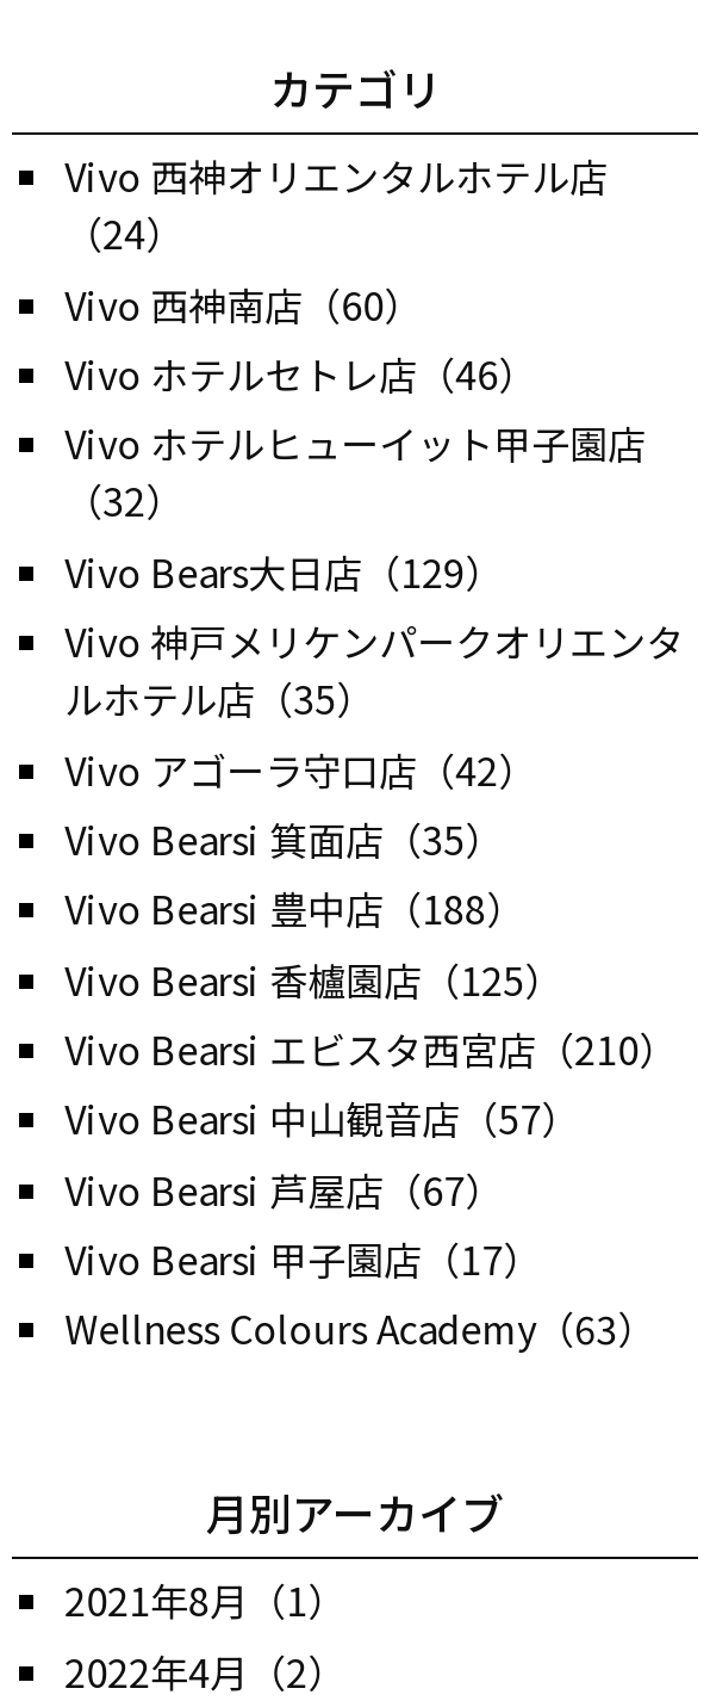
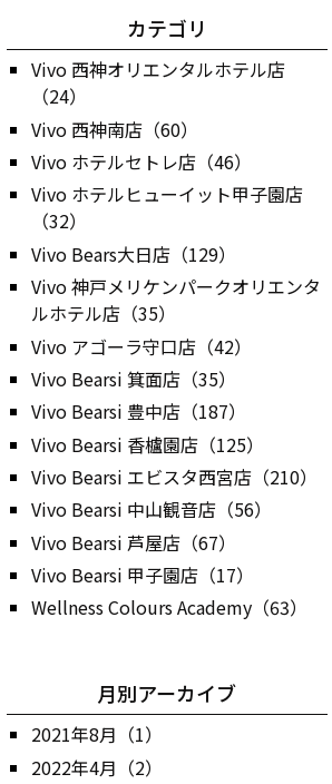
[65,880,524,937] Vivo Bearsi 豊中店（188） -> [31,398,246,425] Vivo Bearsi 豊中店（187）
[65,1090,579,1147] Vivo Bearsi 中山観音店（57） -> [31,496,272,523] Vivo Bearsi 中山観音店（56）

